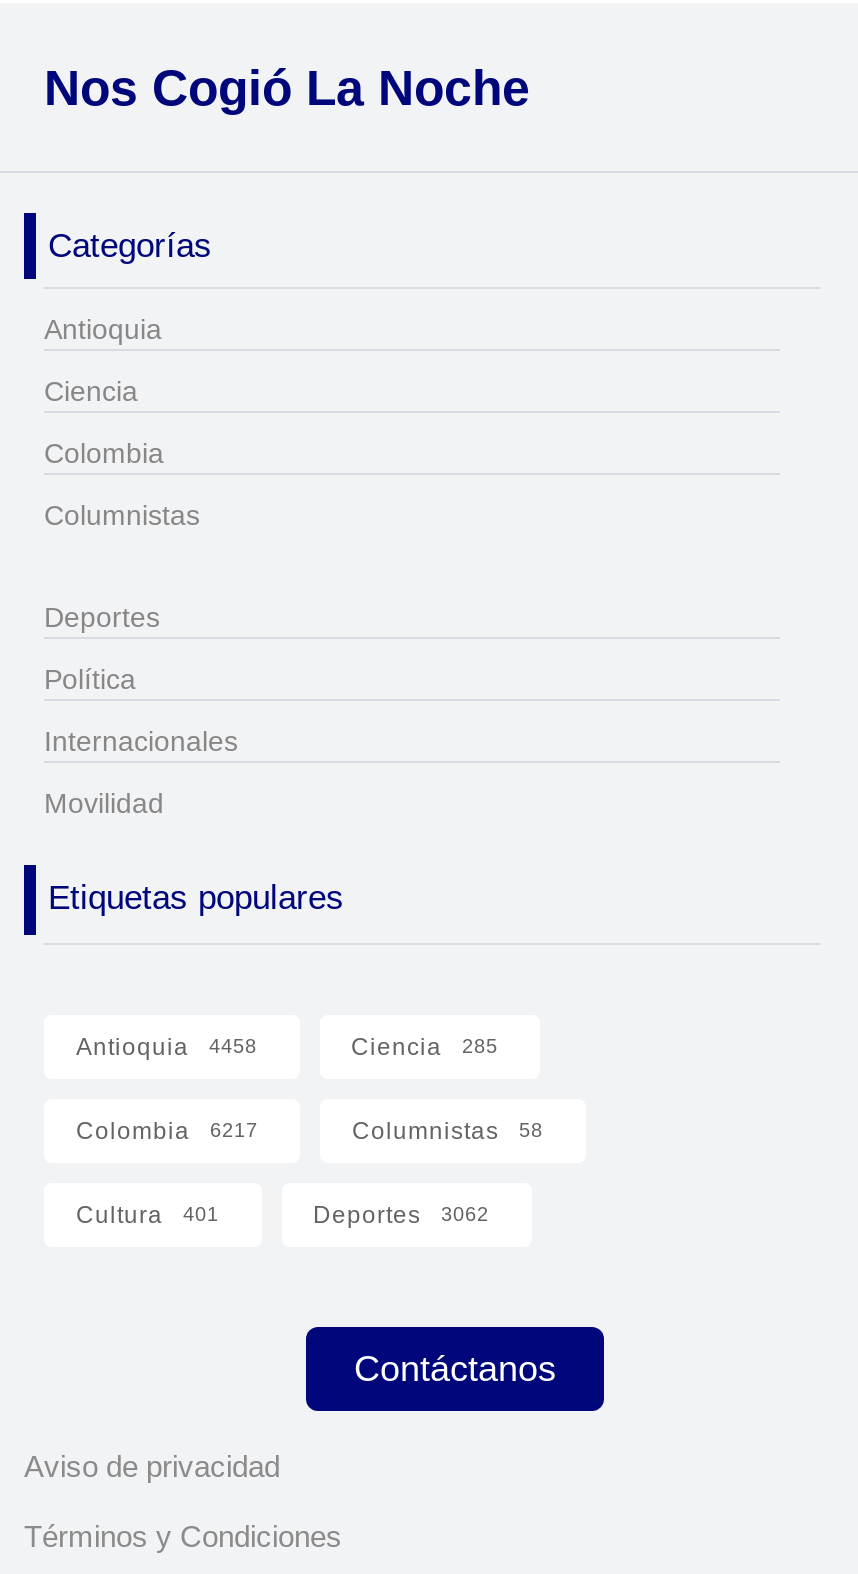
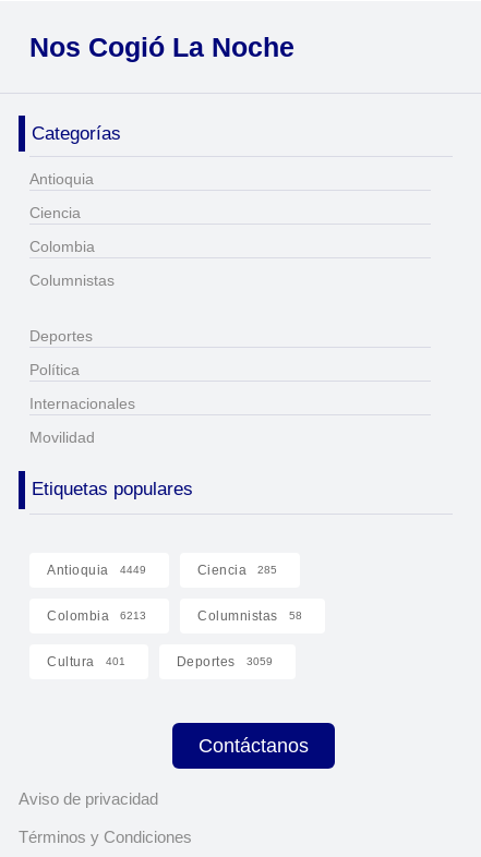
[76,1033,257,1061] Antioquia 4458 -> [47,563,146,578] Antioquia 4449
[76,1117,258,1145] Colombia 6217 -> [47,609,146,624] Colombia 6213
[313,1201,489,1229] Deportes 3062 -> [176,655,272,670] Deportes 3059

